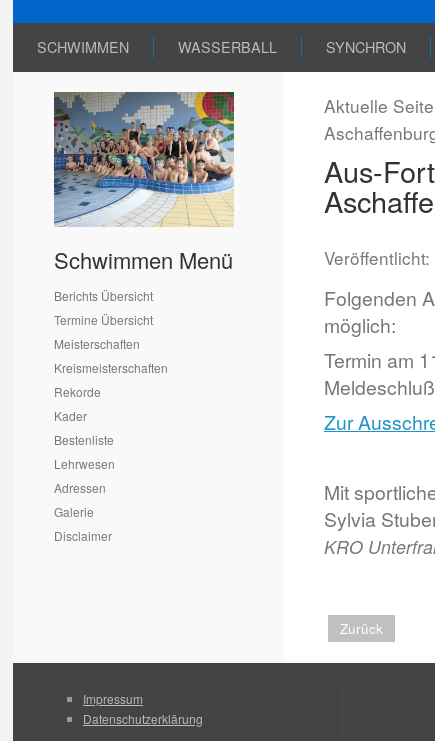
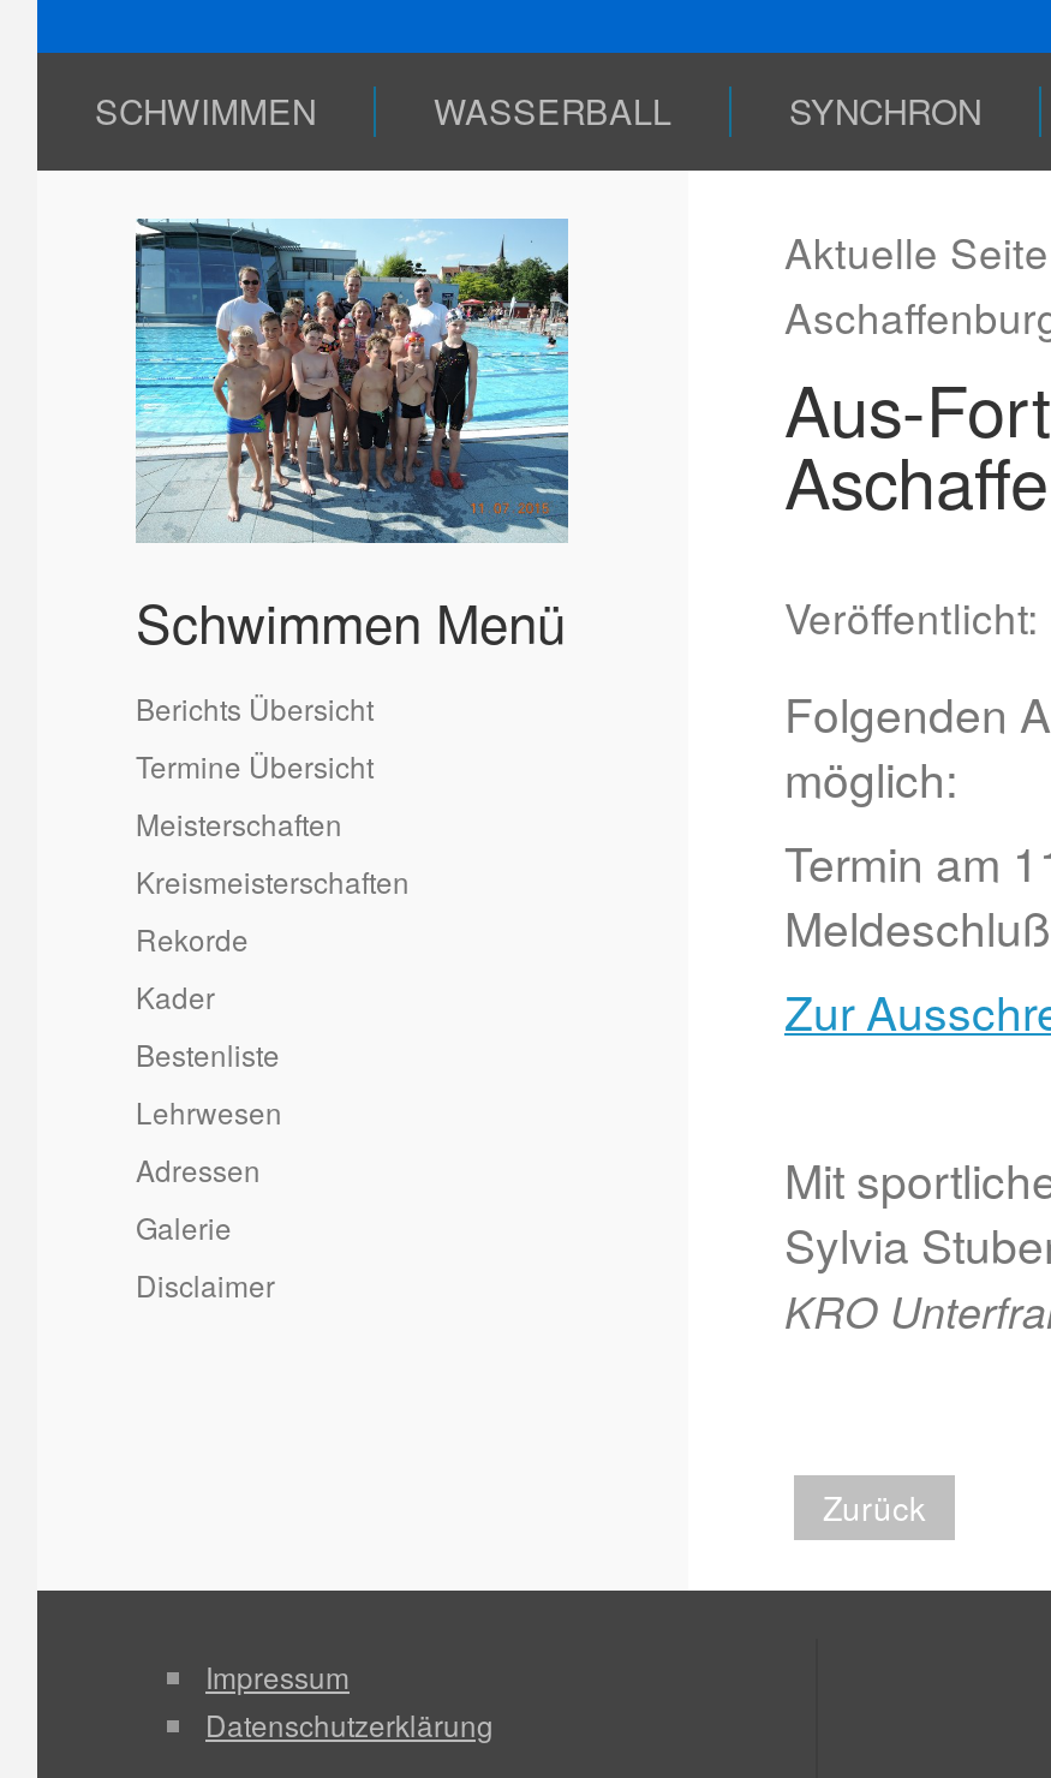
[53,91,235,227] [image] -> [133,219,571,545] [image]

